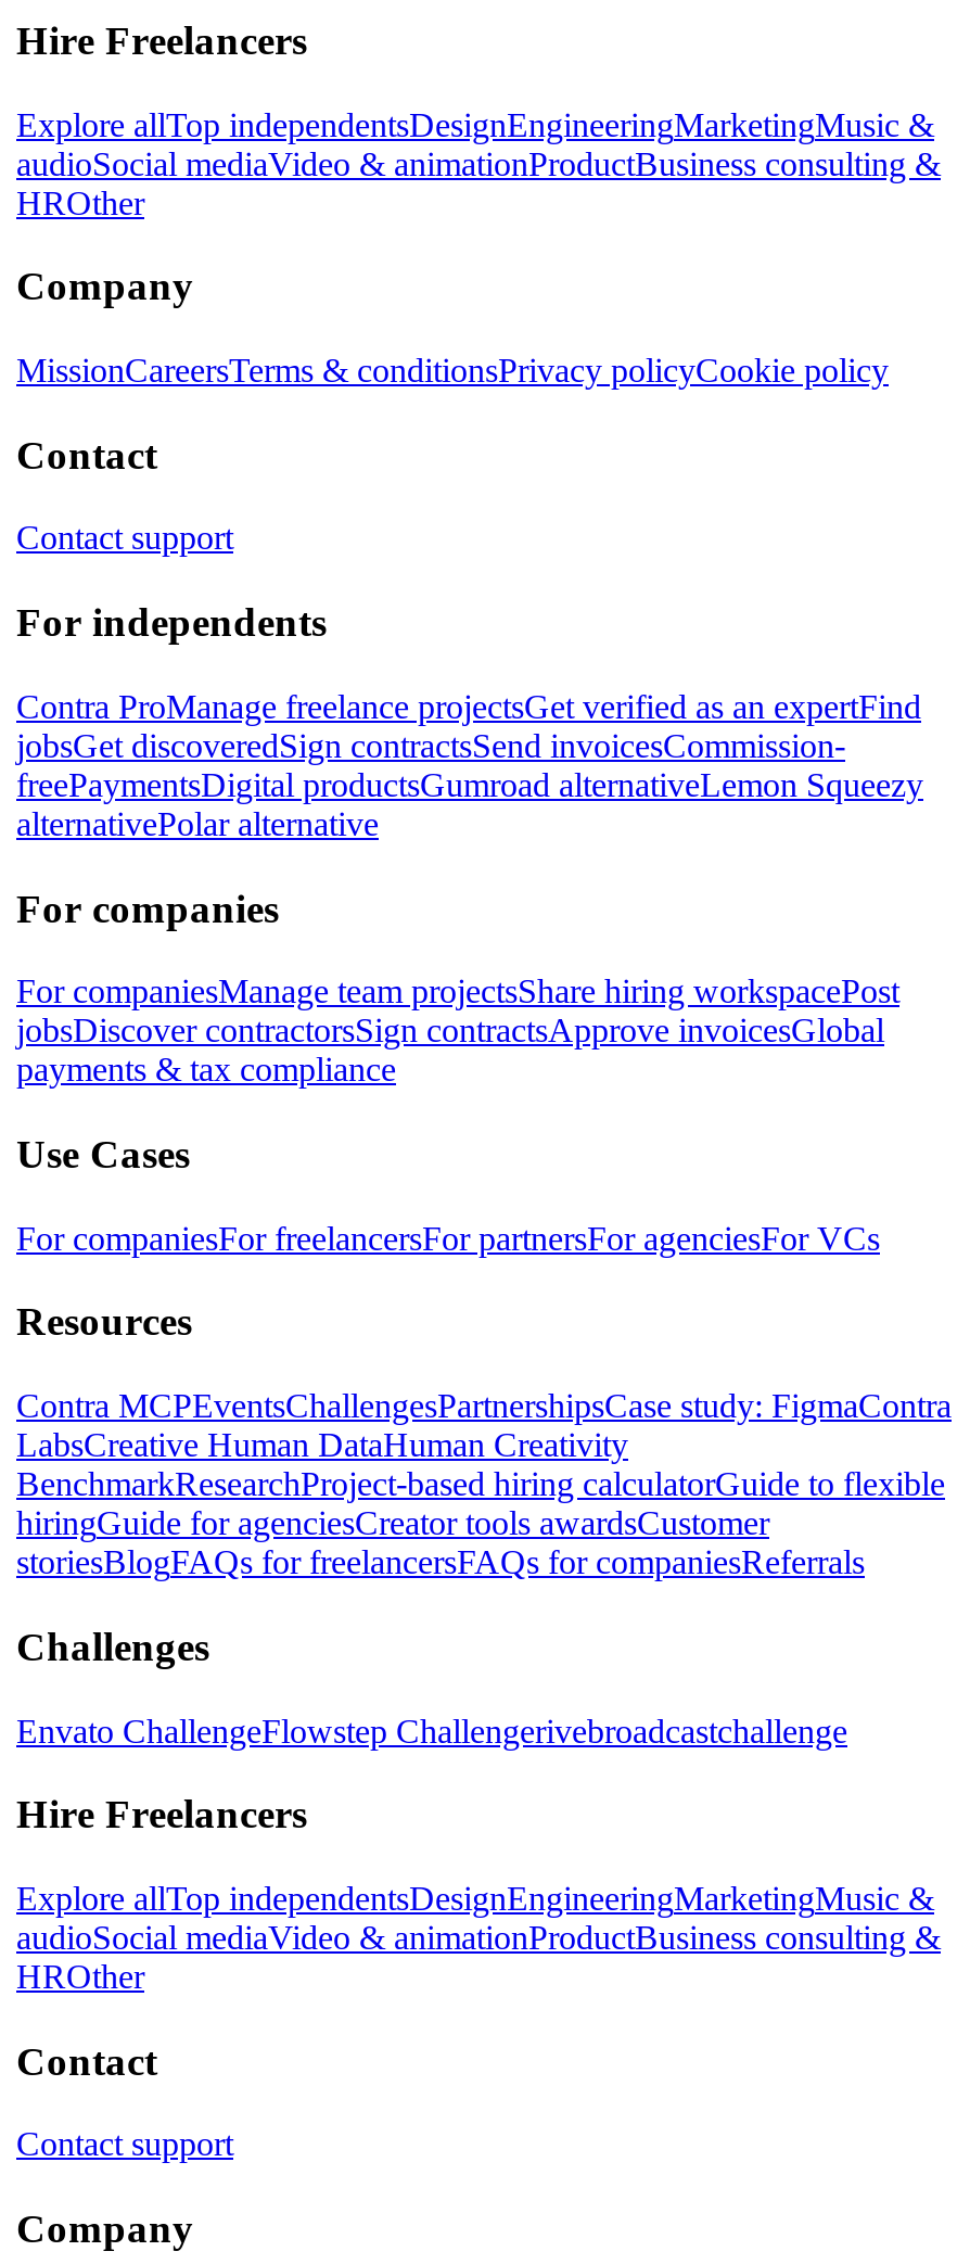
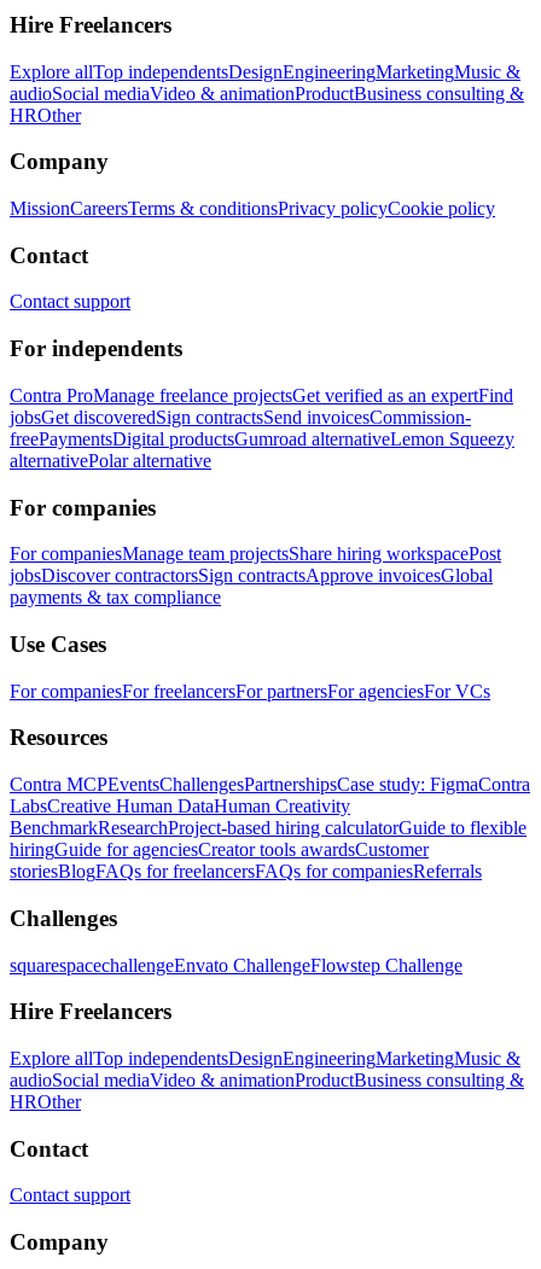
[16,1712,847,1749] Envato ChallengeFlowstep Challengerivebroadcastchallenge -> [10,955,463,975] squarespacechallengeEnvato ChallengeFlowstep Challenge

